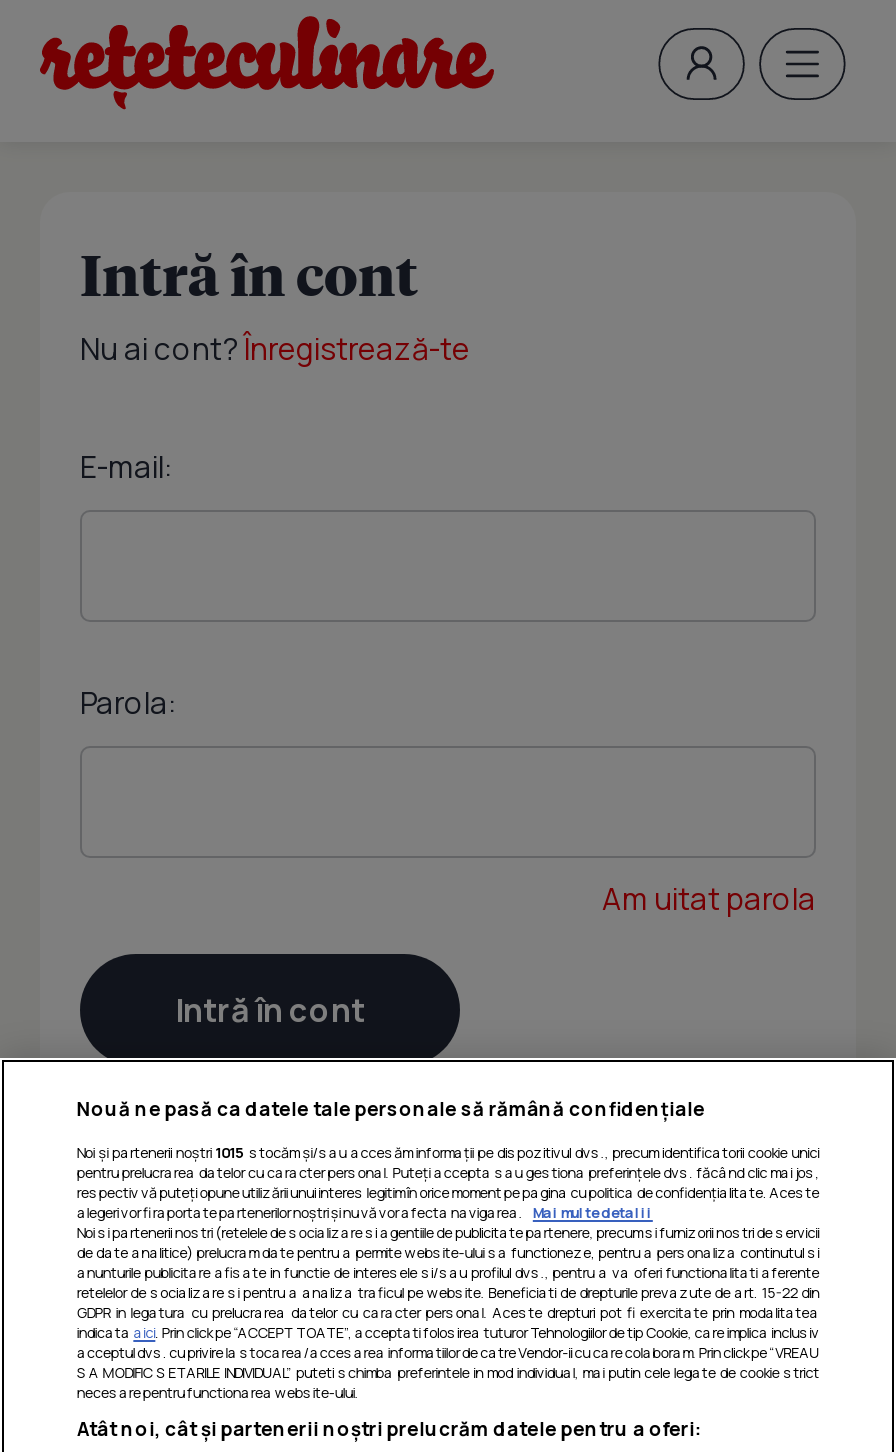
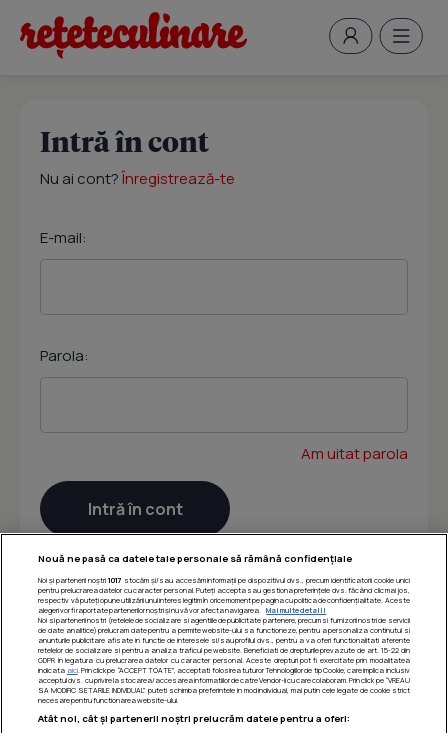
[77,1141,819,1161] Noi și partenerii noștri 1015 stocăm și/sau accesăm informații pe dispozitivul dvs., precum identificatorii cookie unici -> [38,575,410,585] Noi și partenerii noștri 1017 stocăm și/sau accesăm informații pe dispozitivul dvs., precum identificatorii cookie unici

